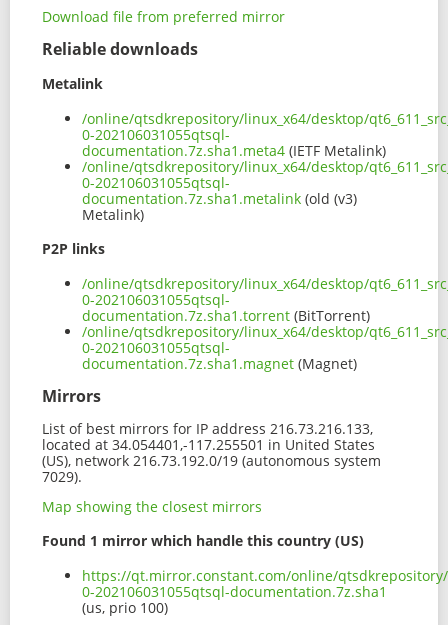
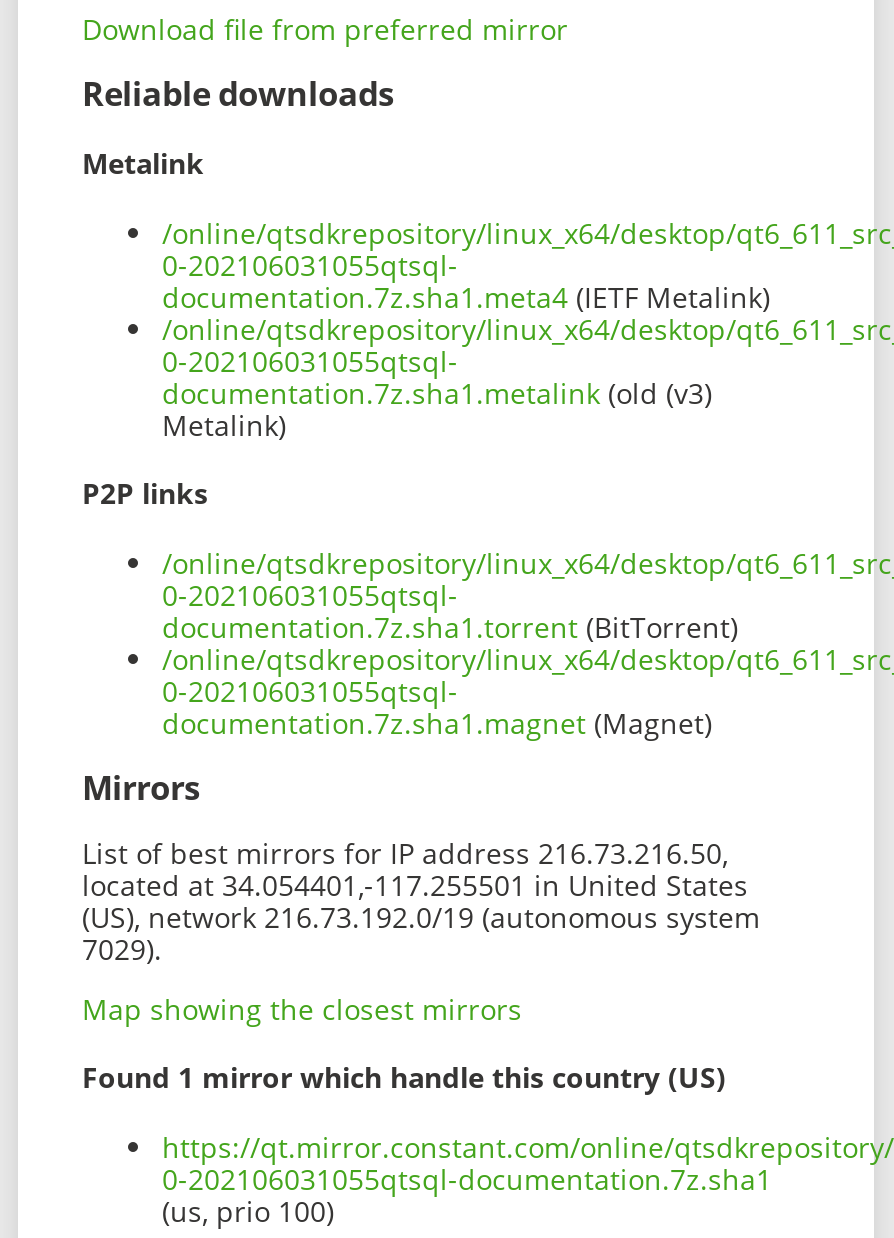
[42,419,373,438] List of best mirrors for IP address 216.73.216.133, -> [82,833,728,871] List of best mirrors for IP address 216.73.216.50,

